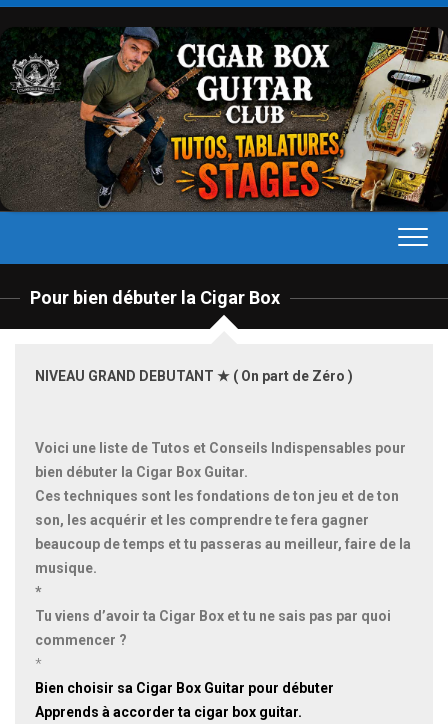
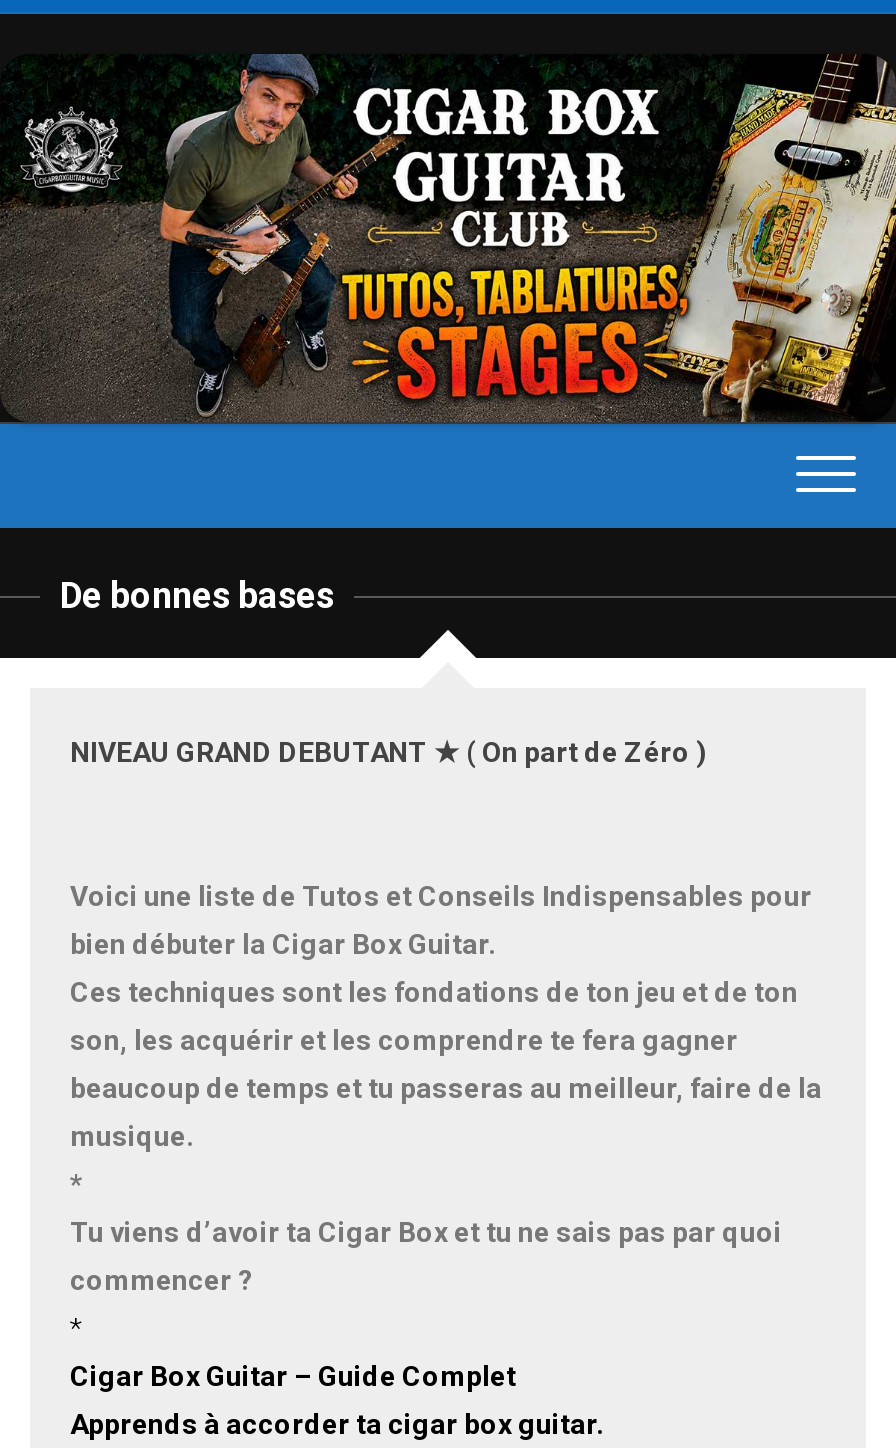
[30,287,280,308] Pour bien débuter la Cigar Box -> [60,573,334,615] De bonnes bases
[35,680,334,696] Bien choisir sa Cigar Box Guitar pour débuter -> [70,1359,516,1391] Cigar Box Guitar – Guide Complet

